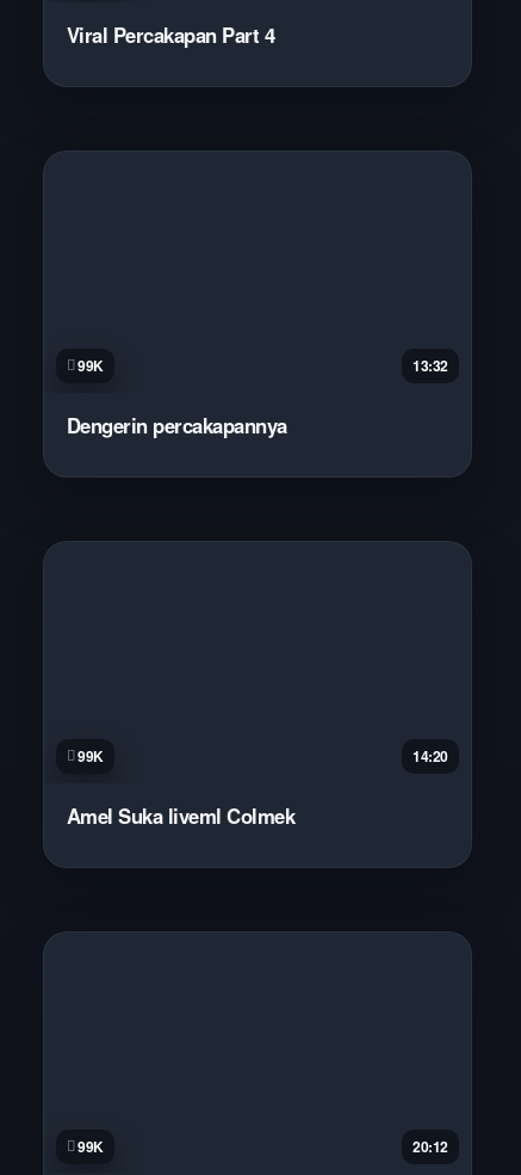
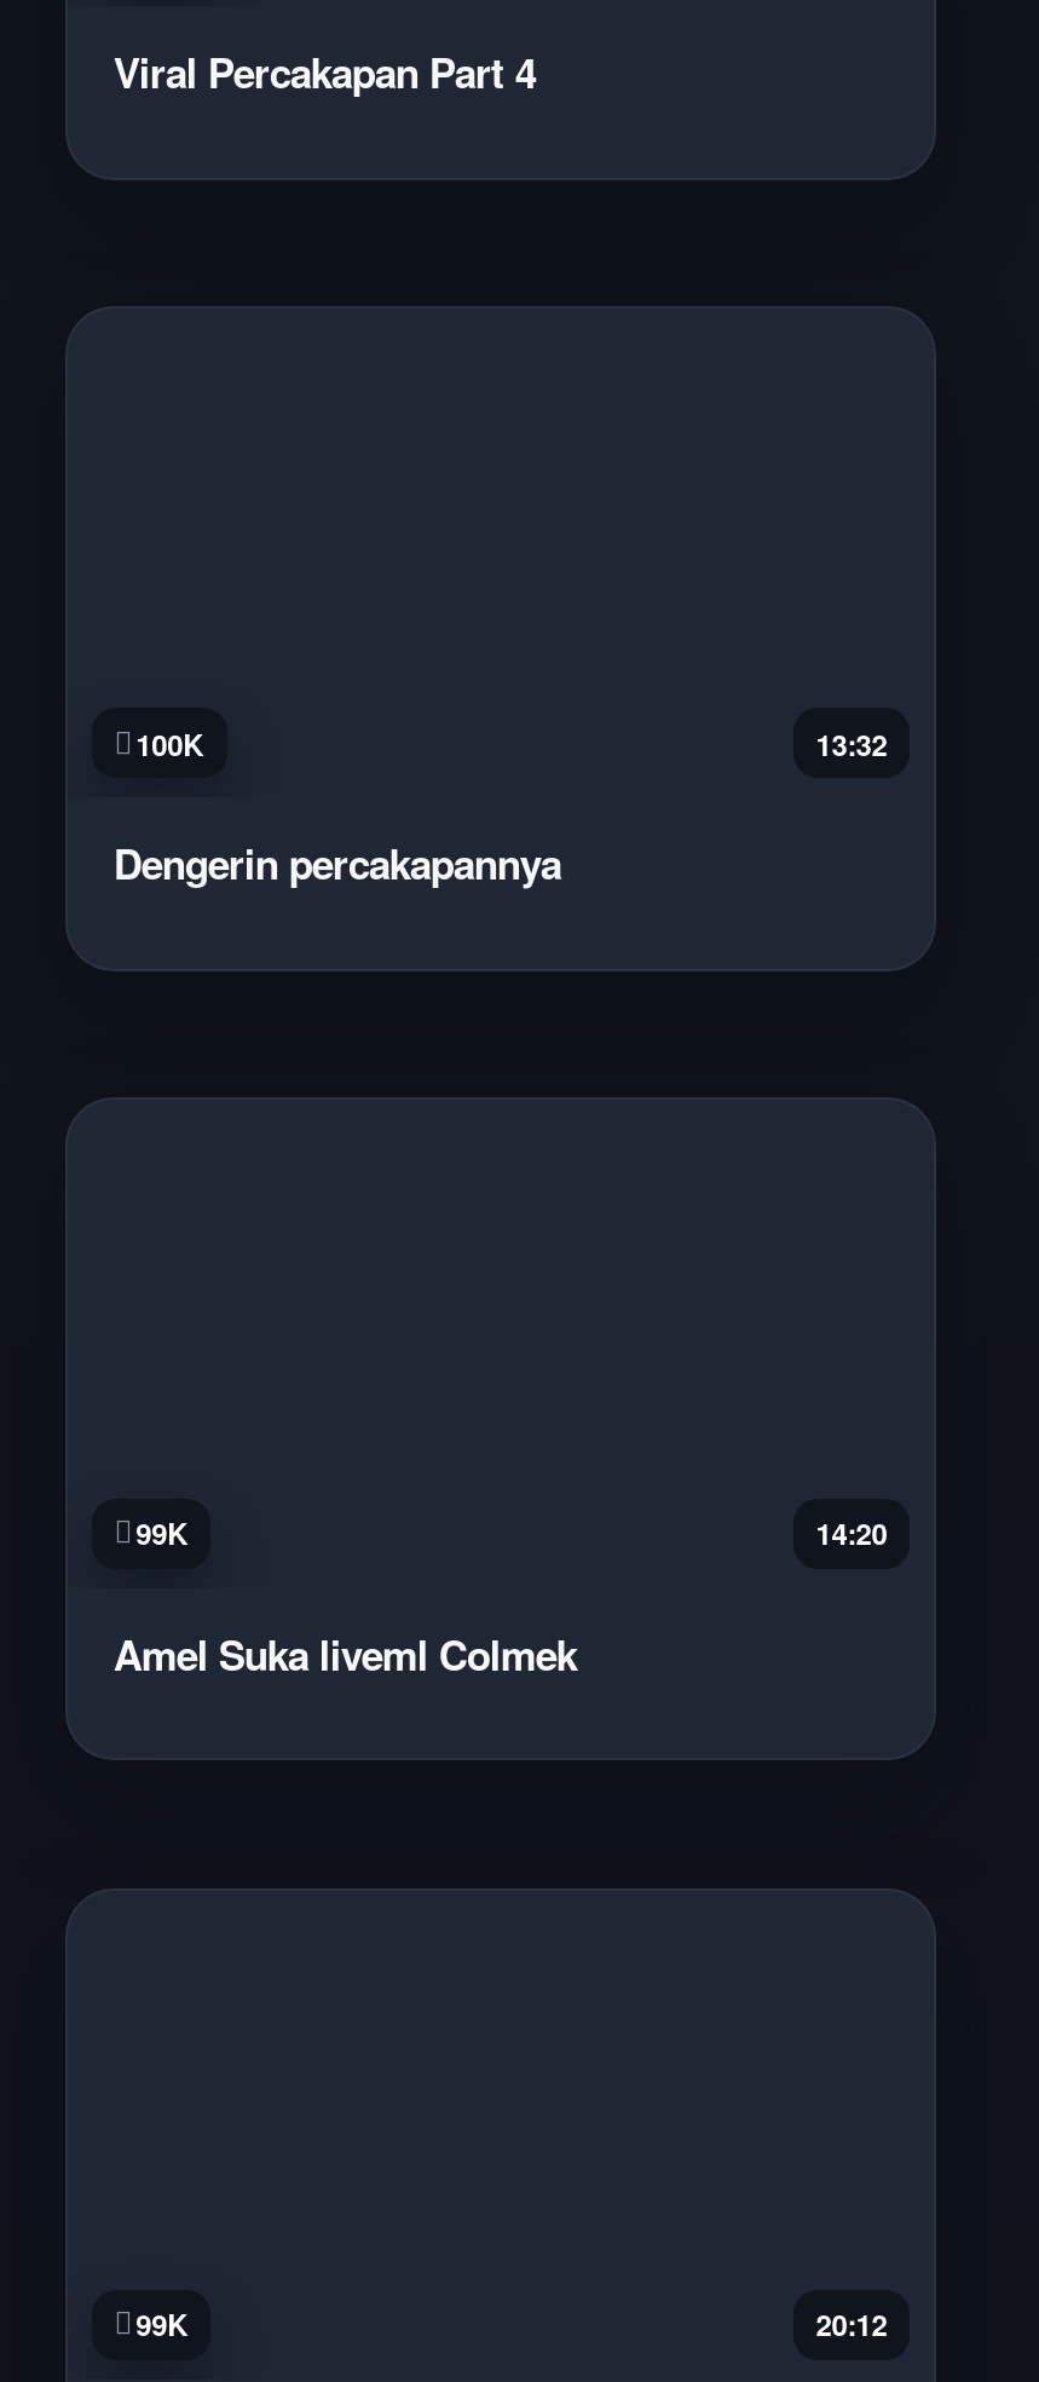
[78,355,103,377] 99K -> [136,721,203,764] 100K

